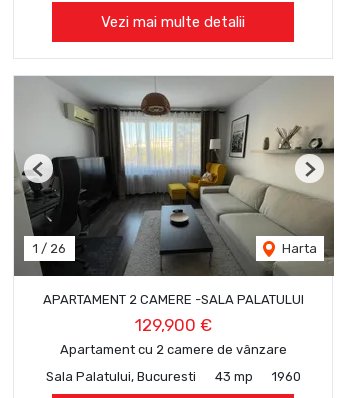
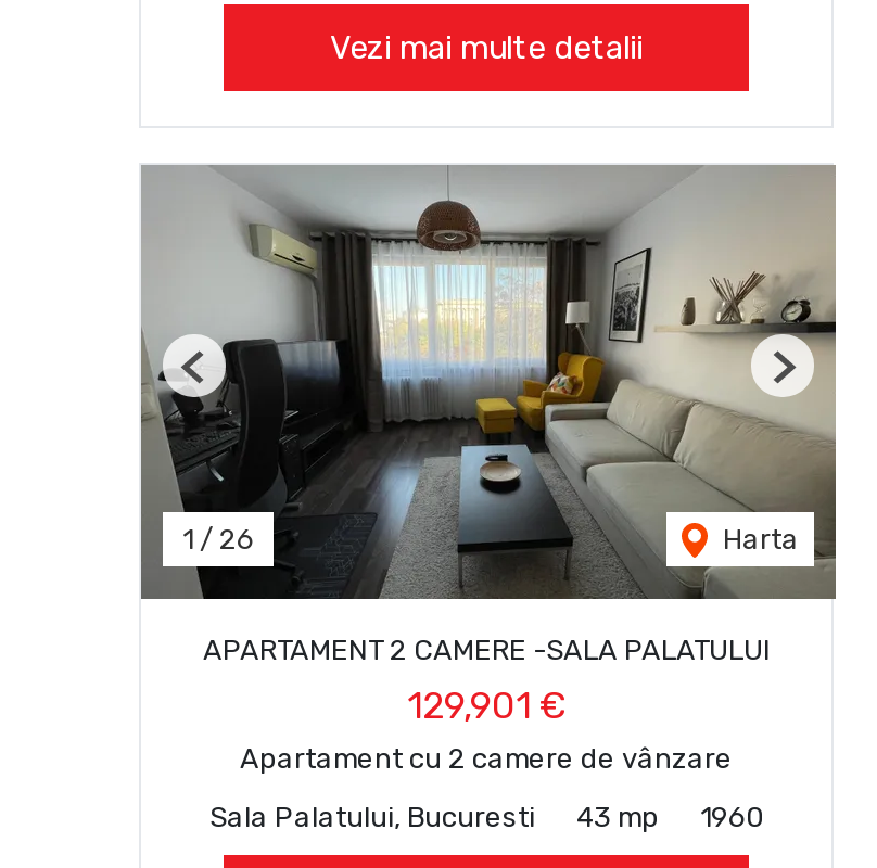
[134,315,211,335] 129,900 € -> [407,683,565,727] 129,901 €

